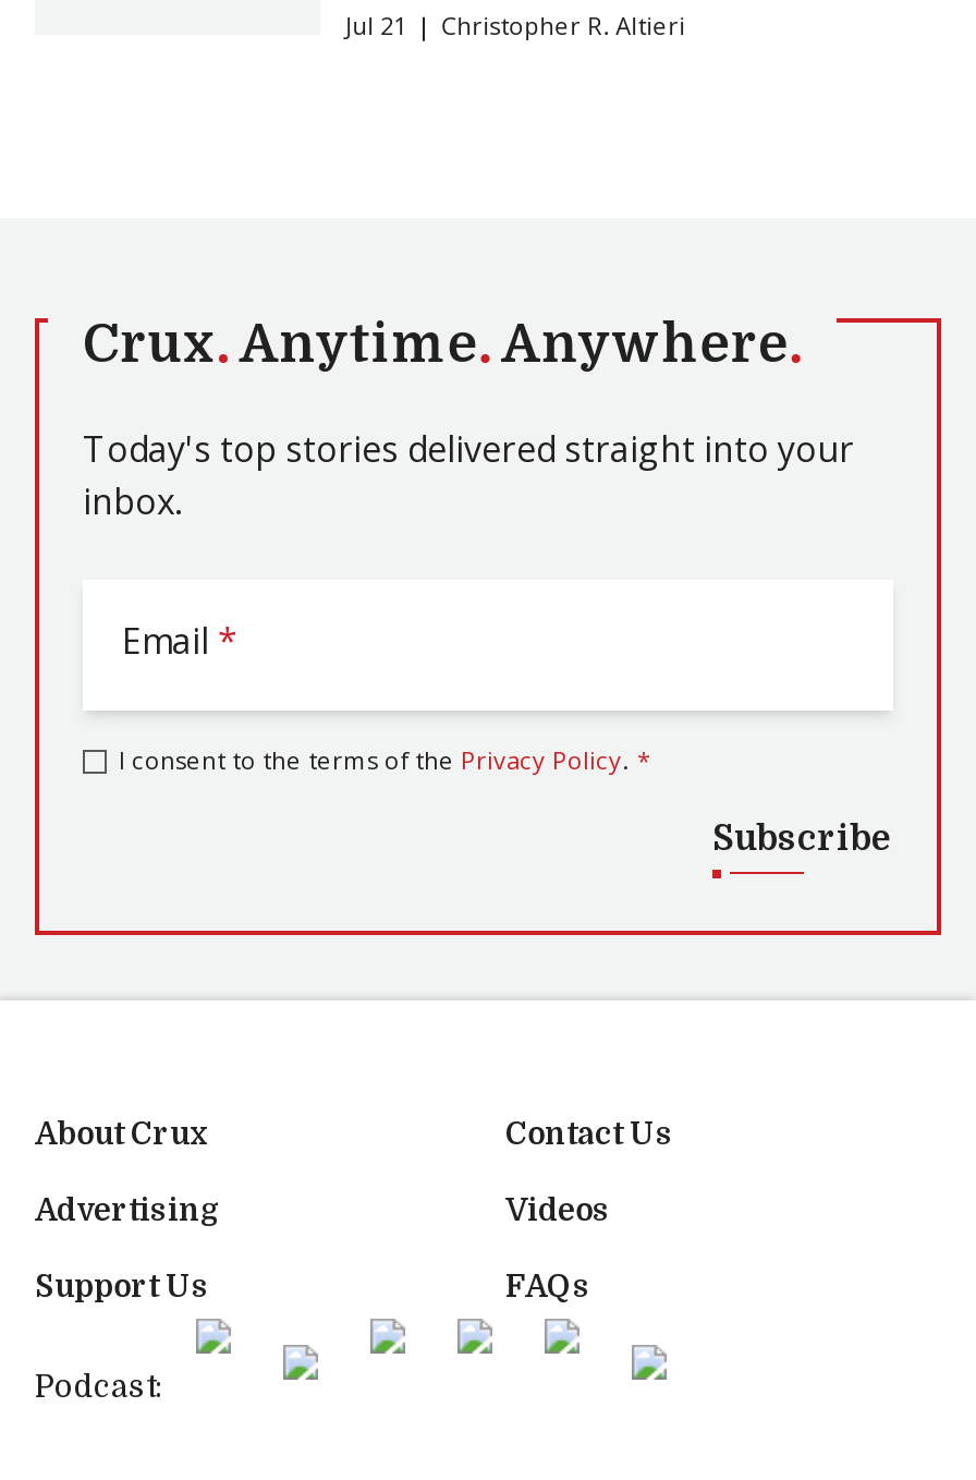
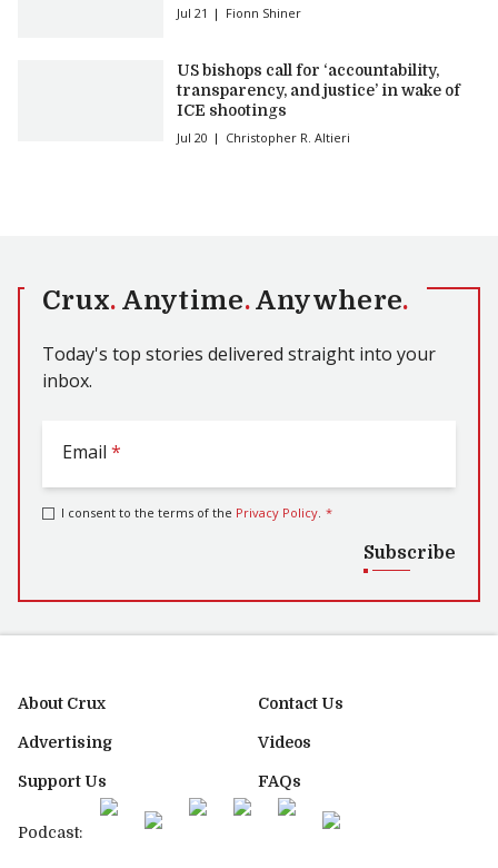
none -> [176,5,460,146] Fionn Shiner | US bishops call for ‘accountability, | transparency, and justice’ in wake of | ICE shootings | Jul 20

